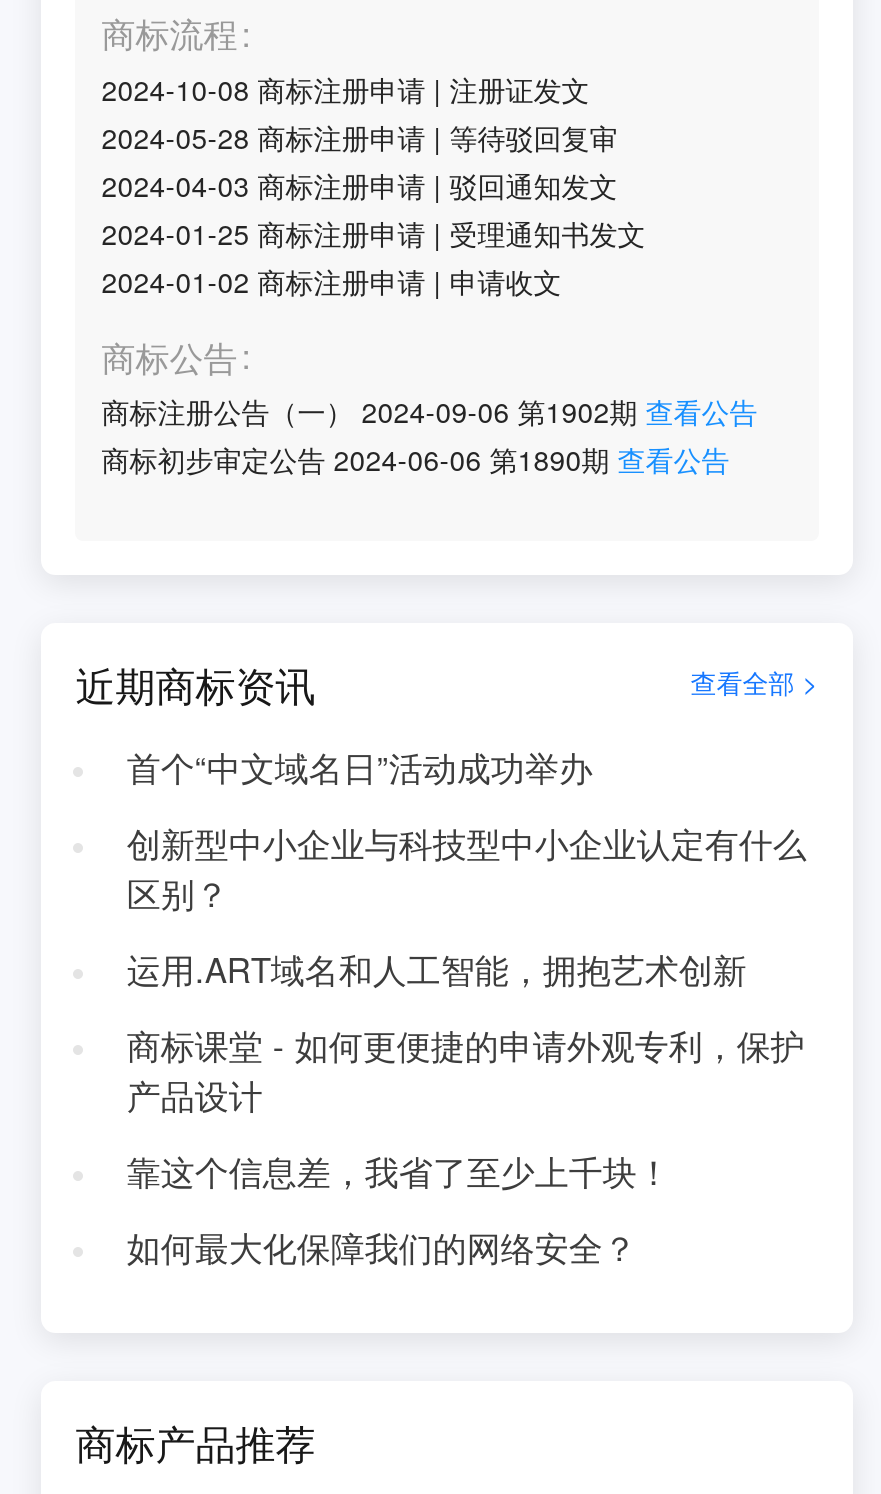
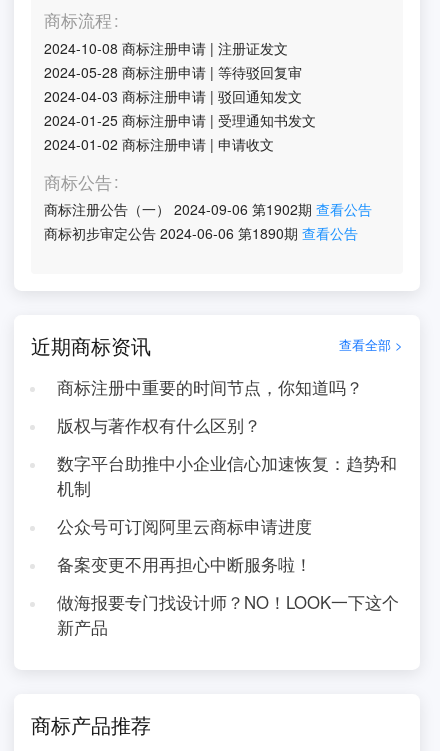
[127,743,593,791] 首个“中文域名日”活动成功举办 -> [57,375,363,399] 商标注册中重要的时间节点，你知道吗？
[127,819,807,917] 创新型中小企业与科技型中小企业认定有什么 | 区别？ -> [57,413,261,437] 版权与著作权有什么区别？
[127,945,747,993] 运用.ART域名和人工智能，拥抱艺术创新 -> [57,451,397,500] 数字平台助推中小企业信心加速恢复：趋势和 | 机制
[127,1021,805,1119] 商标课堂 - 如何更便捷的申请外观专利，保护 | 产品设计 -> [57,514,312,538] 公众号可订阅阿里云商标申请进度
[127,1147,671,1195] 靠这个信息差，我省了至少上千块！ -> [57,552,312,576] 备案变更不用再担心中断服务啦！
[127,1223,637,1271] 如何最大化保障我们的网络安全？ -> [57,590,399,639] 做海报要专门找设计师？NO！LOOK一下这个 | 新产品

